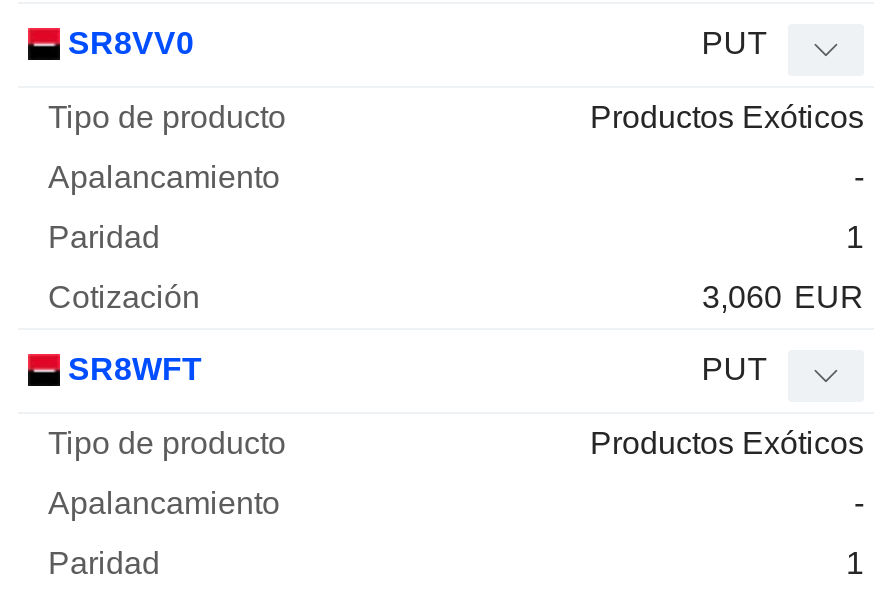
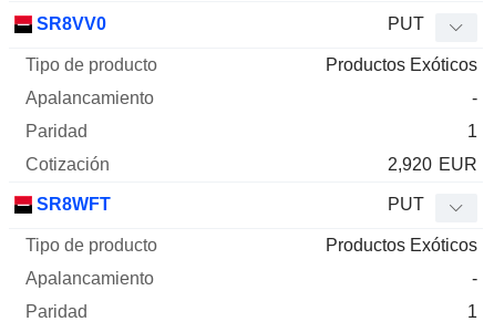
[702,280,864,314] 3,060 EUR -> [388,155,477,174] 2,920 EUR

